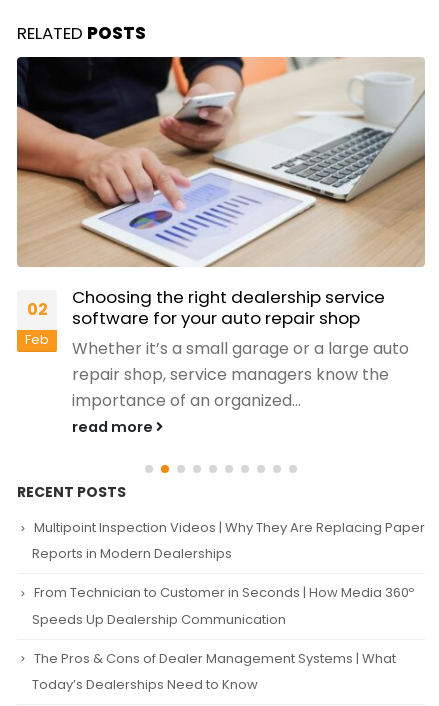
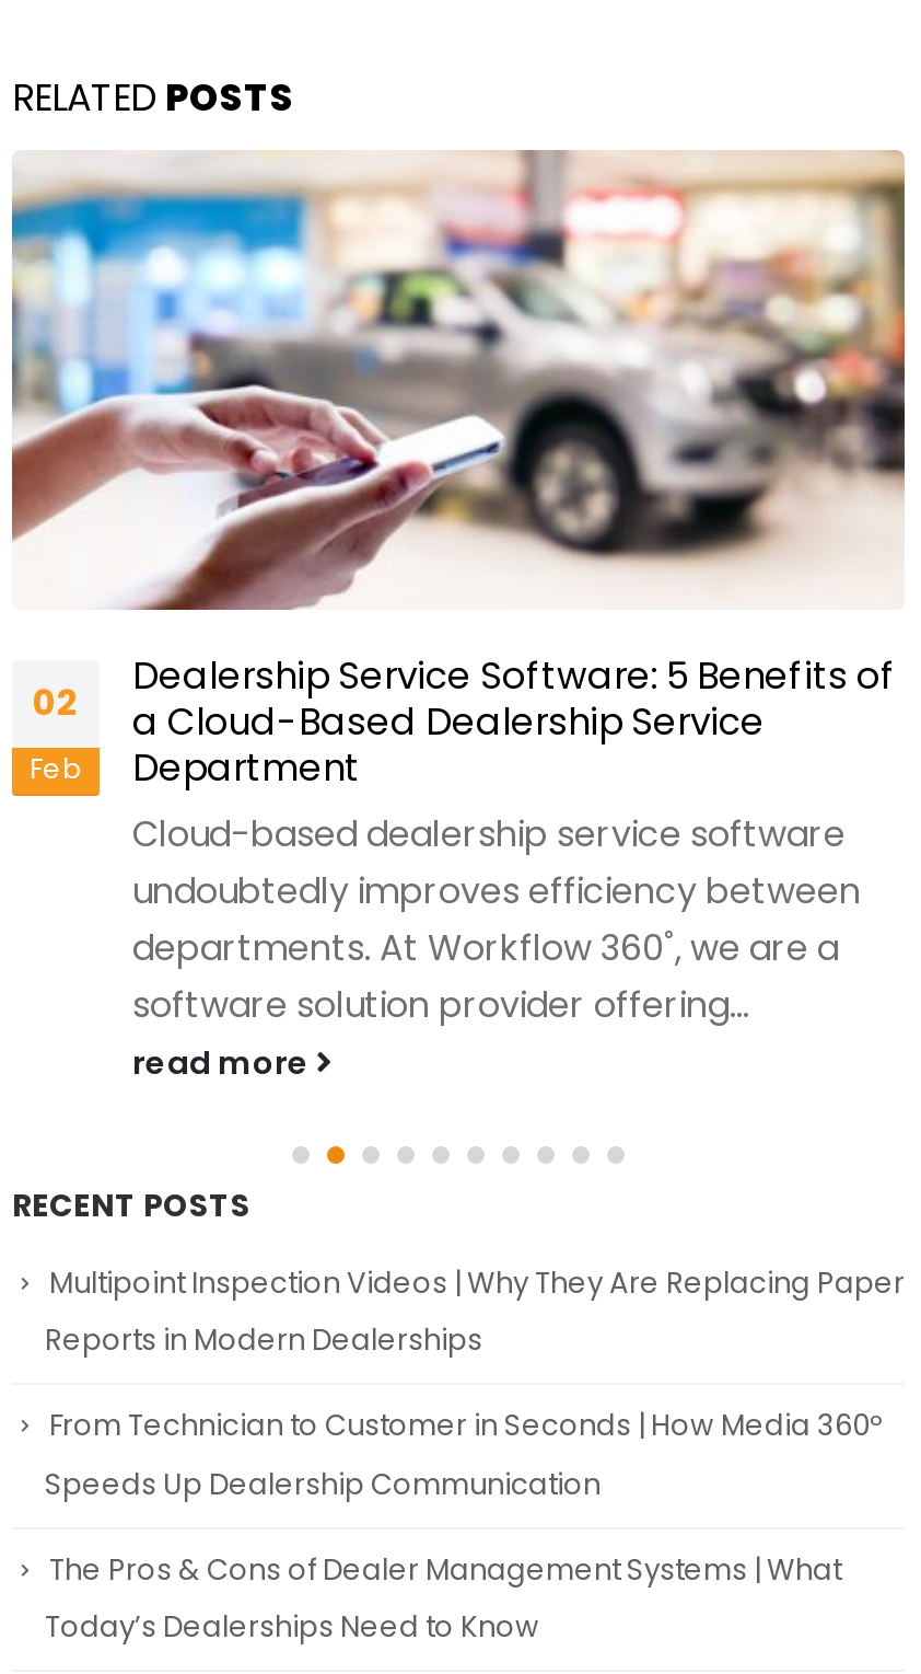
[16,56,426,412] [image] | Choosing the right dealership service | software for your auto repair shop | Whether it’s a small garage or a large auto | repair shop, service managers know the | importance of an organized... -> [10,150,907,1030] [image] | Dealership Service Software: 5 Benefits of | a Cloud-Based Dealership Service | Department | Cloud-based dealership service software | undoubtedly improves efficiency between | departments. At Workflow 360˚, we are a | software solution provider offering...

